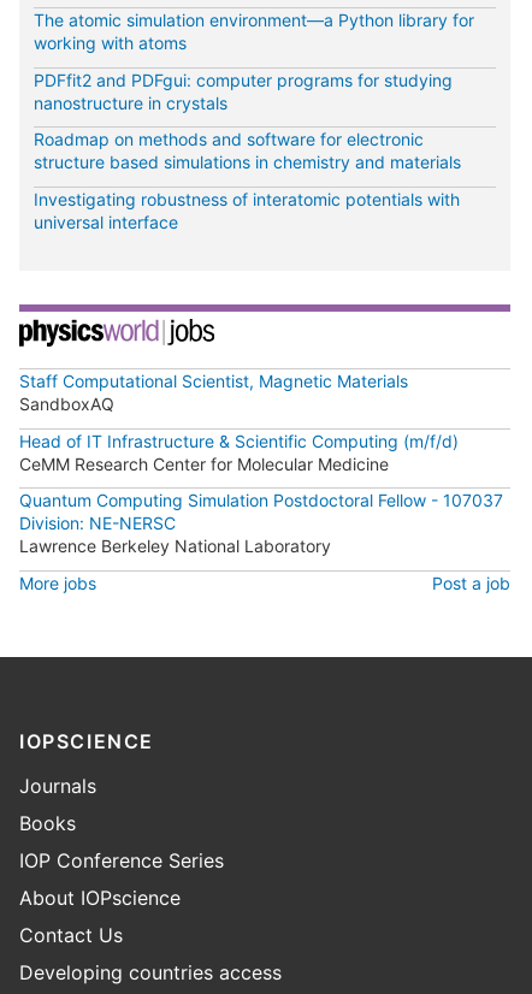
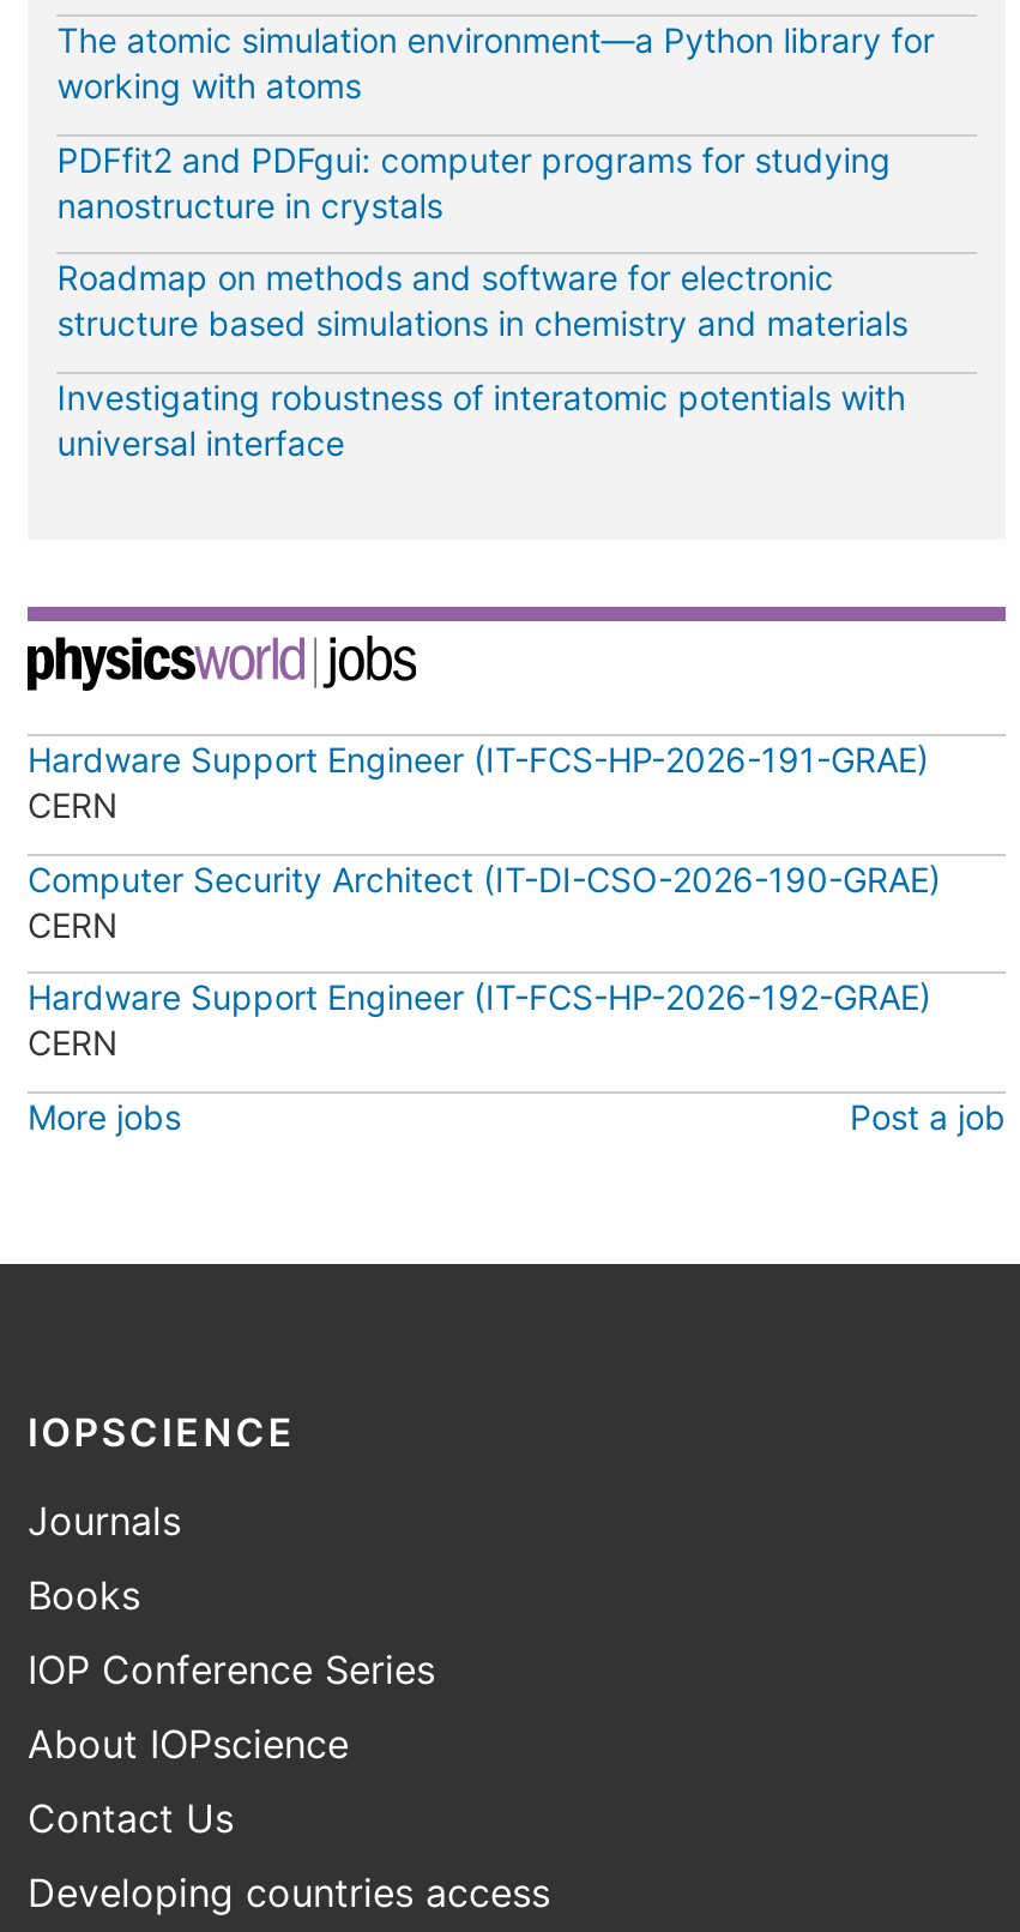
[19,371,408,414] Staff Computational Scientist, Magnetic Materials | SandboxAQ -> [28,739,929,825] Hardware Support Engineer (IT-FCS-HP-2026-191-GRAE) | CERN
[19,430,459,474] Head of IT Infrastructure & Scientific Computing (m/f/d) | CeMM Research Center for Molecular Medicine -> [28,858,941,944] Computer Security Architect (IT-DI-CSO-2026-190-GRAE) | CERN
[19,490,503,556] Quantum Computing Simulation Postdoctoral Fellow - 107037 | Division: NE-NERSC | Lawrence Berkeley National Laboratory -> [28,976,931,1063] Hardware Support Engineer (IT-FCS-HP-2026-192-GRAE) | CERN

